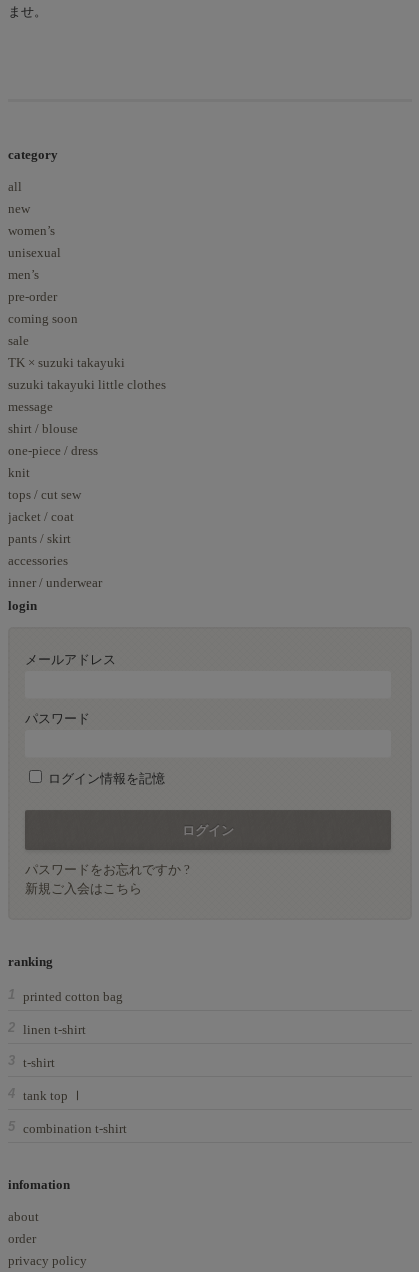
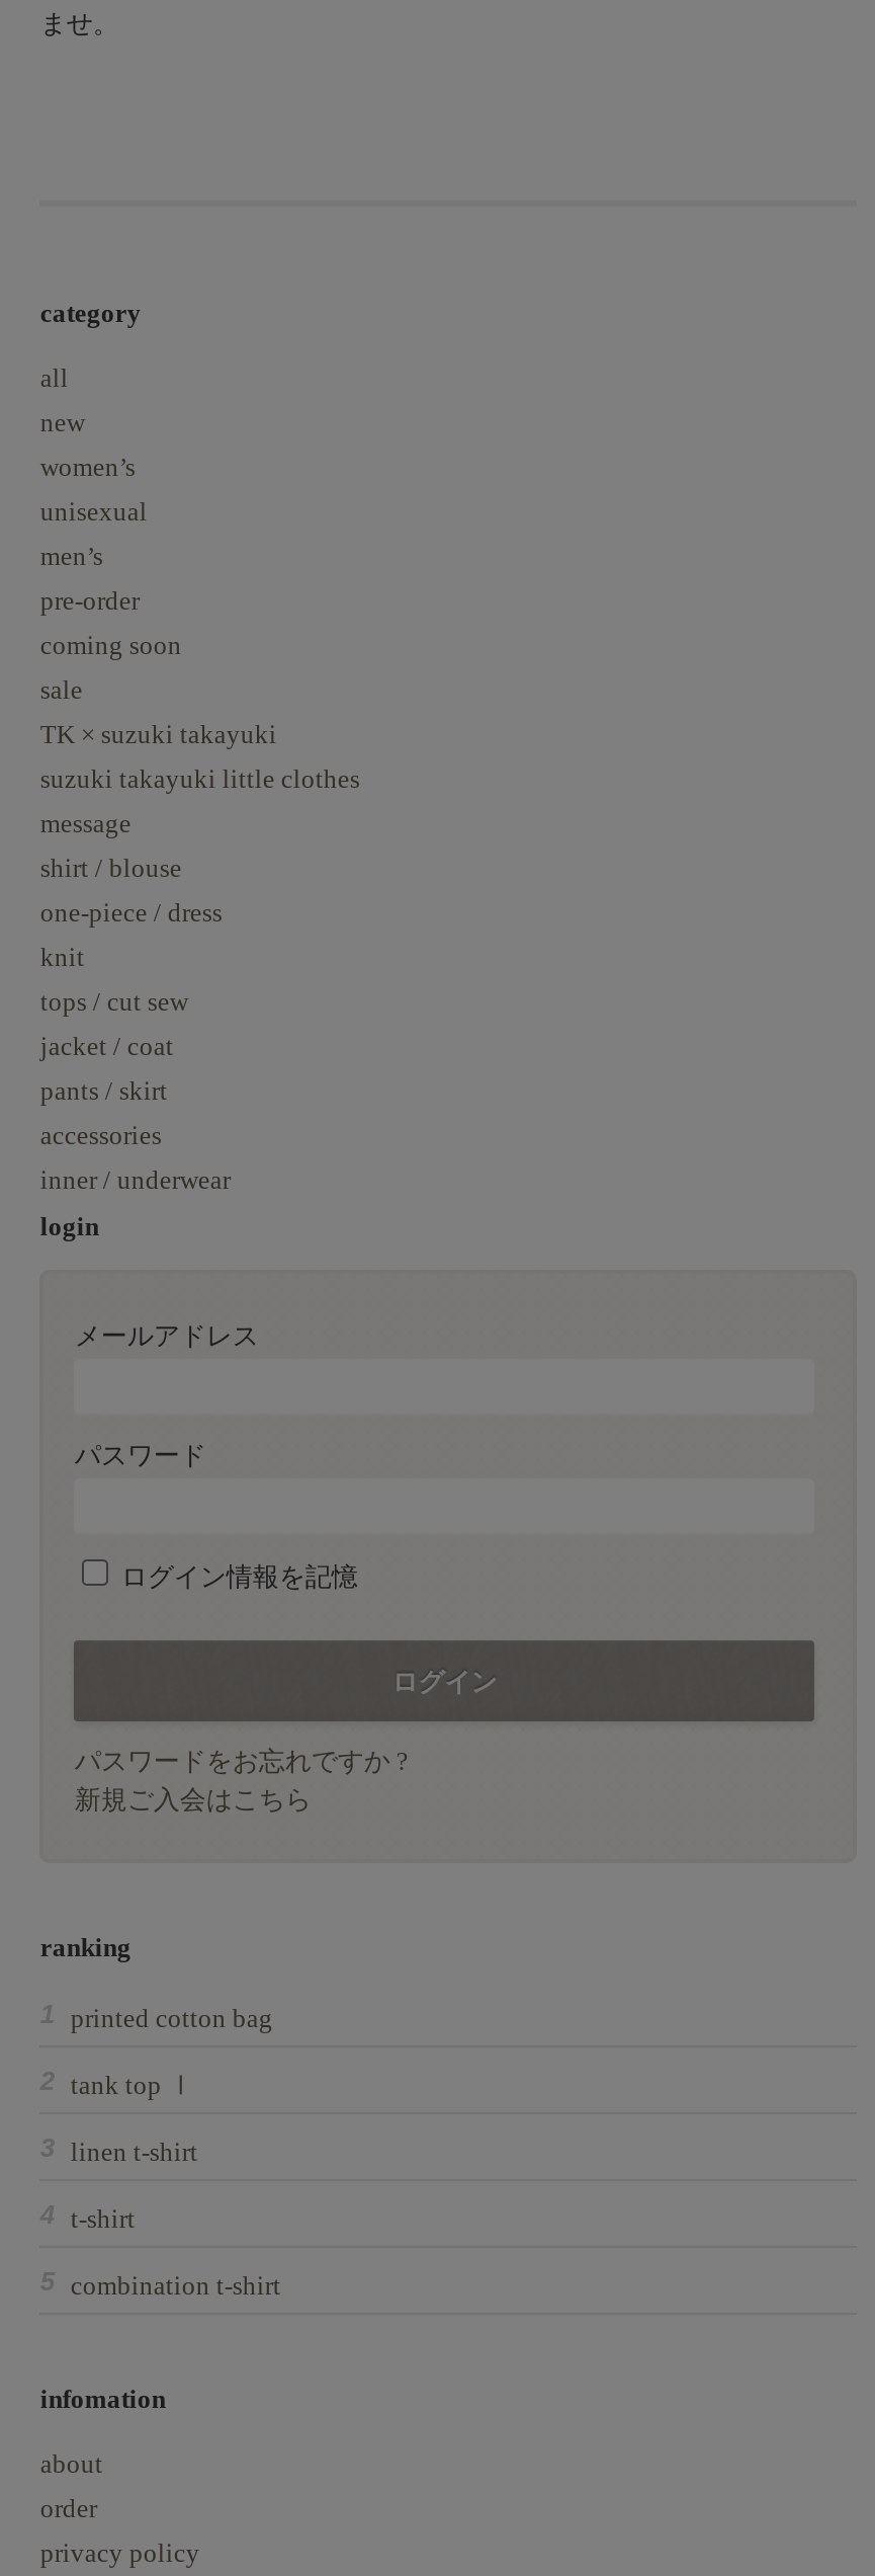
moved [23,1022,86,1070] -> [71,2138,198,2235]: linen t-shirt | t-shirt
moved [23,1088,84,1103] -> [71,2071,194,2101]: tank top Ⅰ

